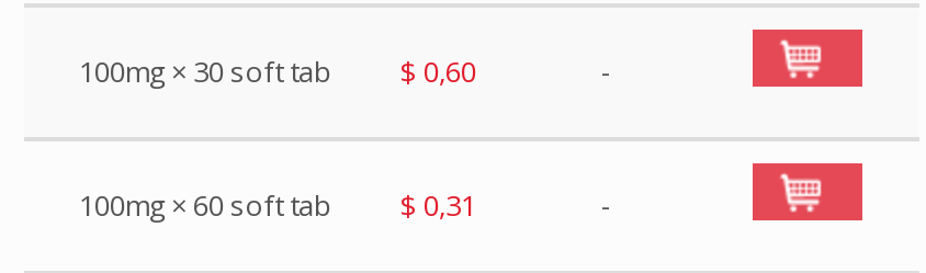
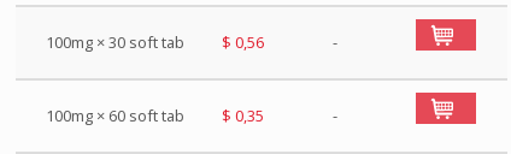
[79,52,476,91] 100mg × 30 soft tab $ 0,60 -> [46,31,264,53] 100mg × 30 soft tab $ 0,56
[79,185,476,225] 100mg × 60 soft tab $ 0,31 -> [46,105,264,126] 100mg × 60 soft tab $ 0,35

